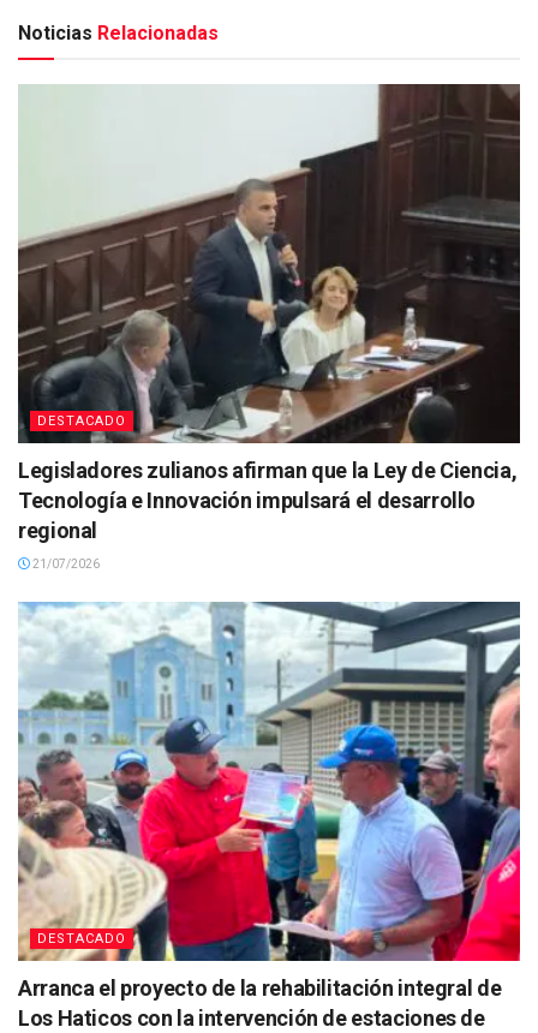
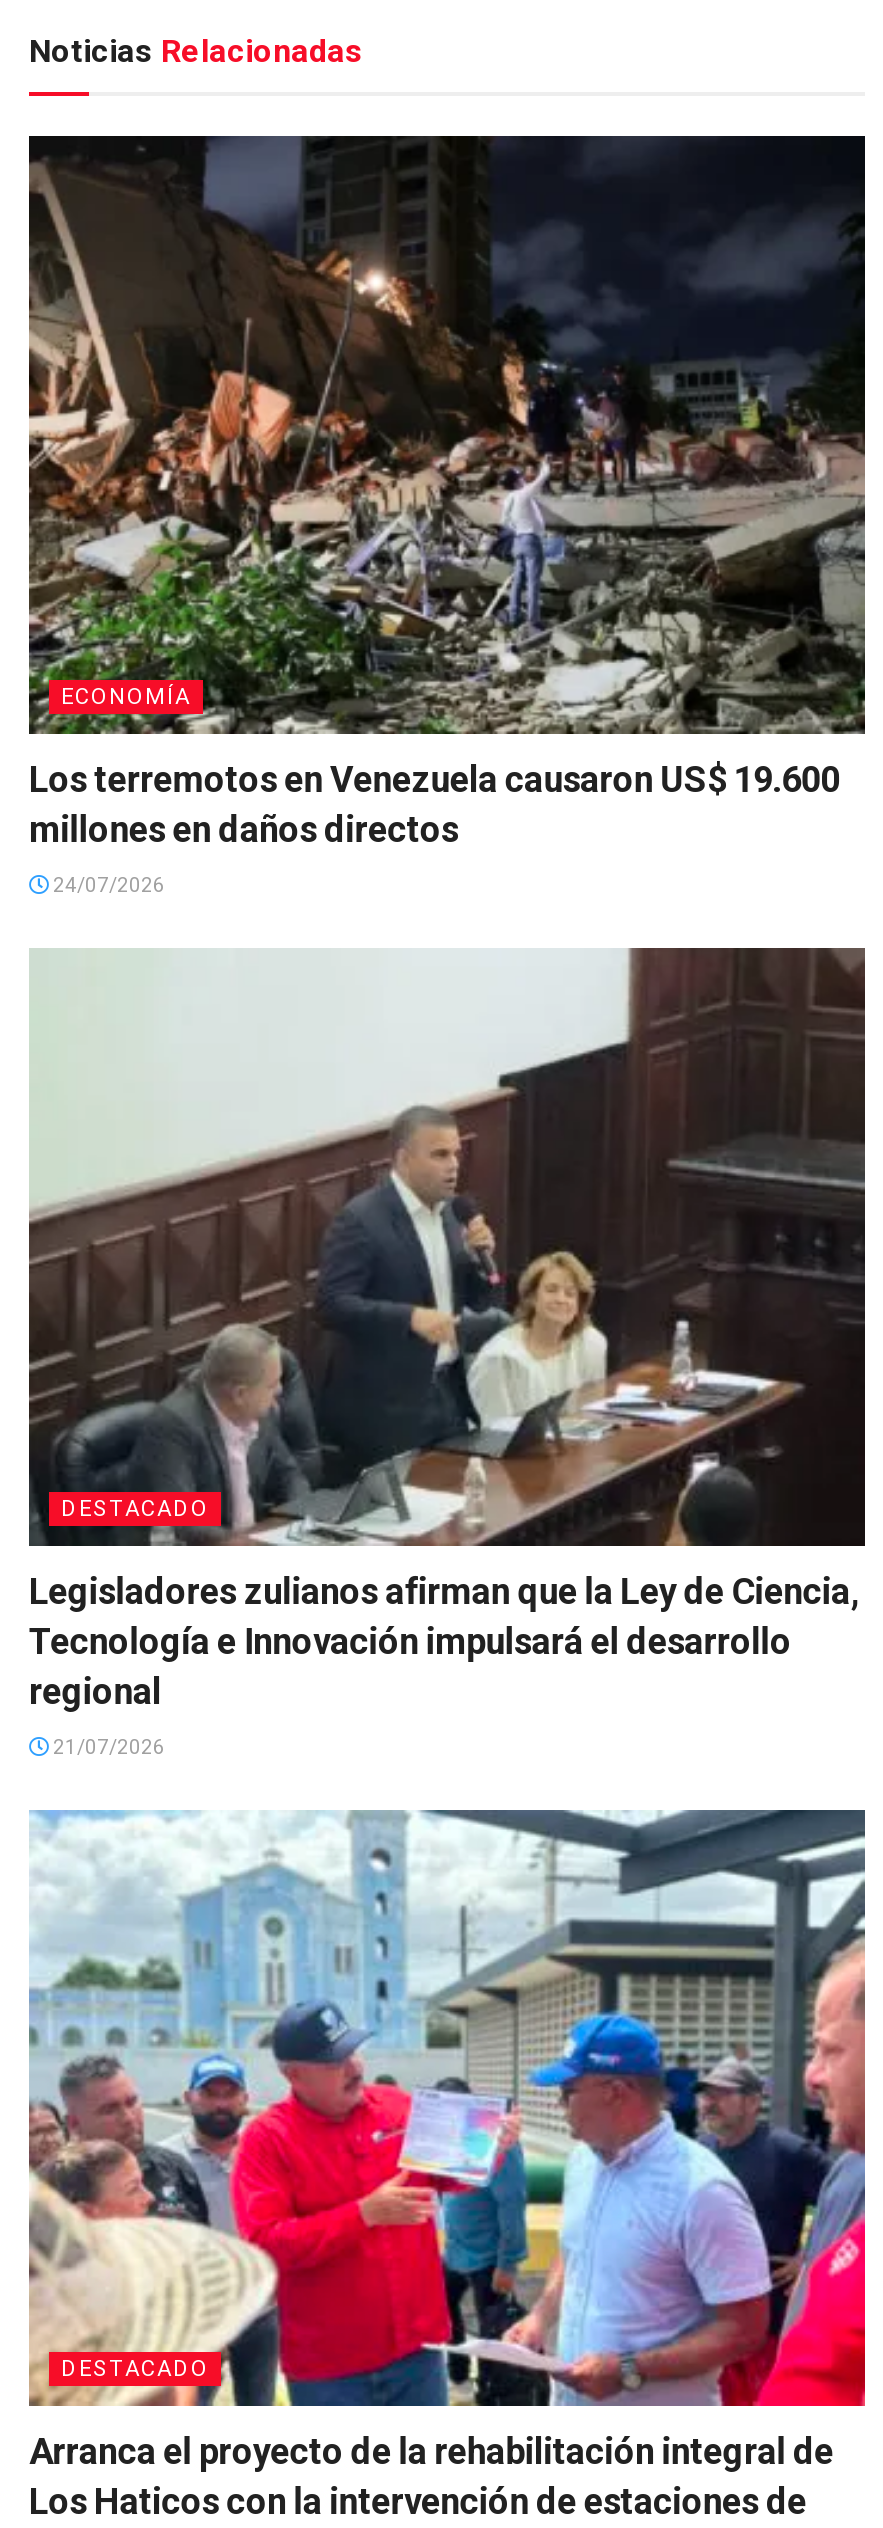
none -> [27,134,867,895] [image] | ECONOMÍA | Los terremotos en Venezuela causaron US$ 19.600 | millones en daños directos | 24/07/2026

